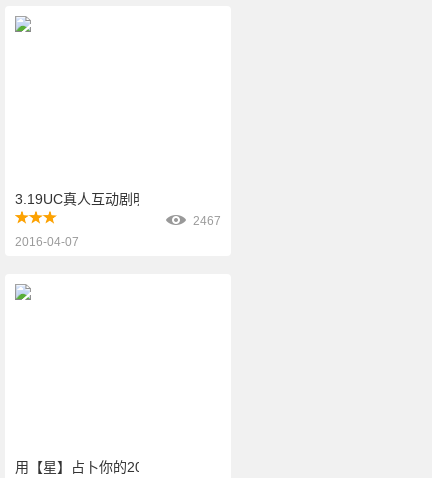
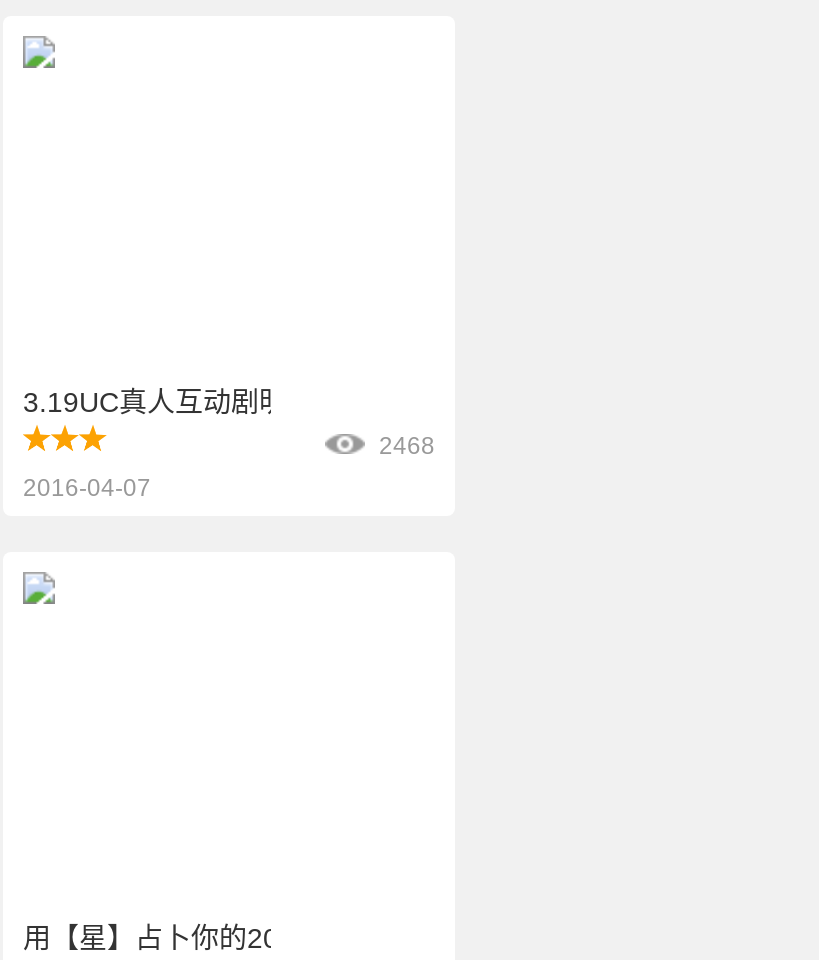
[193,214,221,228] 2467 -> [379,431,435,459] 2468

